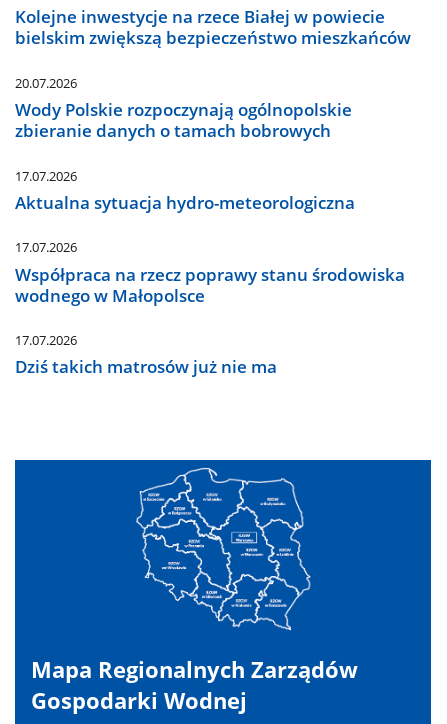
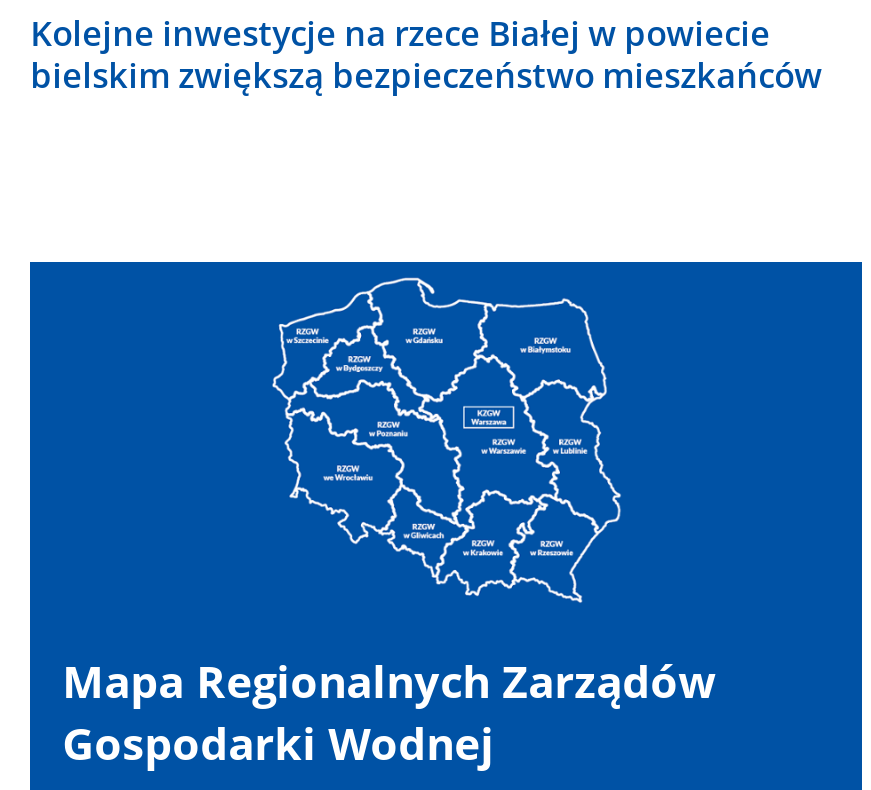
[15,74,405,378] 20.07.2026 | Wody Polskie rozpoczynają ogólnopolskie | zbieranie danych o tamach bobrowych | 17.07.2026 | Aktualna sytuacja hydro-meteorologiczna | 17.07.2026 | Współpraca na rzecz poprawy stanu środowiska | wodnego w Małopolsce | 17.07.2026 | Dziś takich matrosów już nie ma -> none

